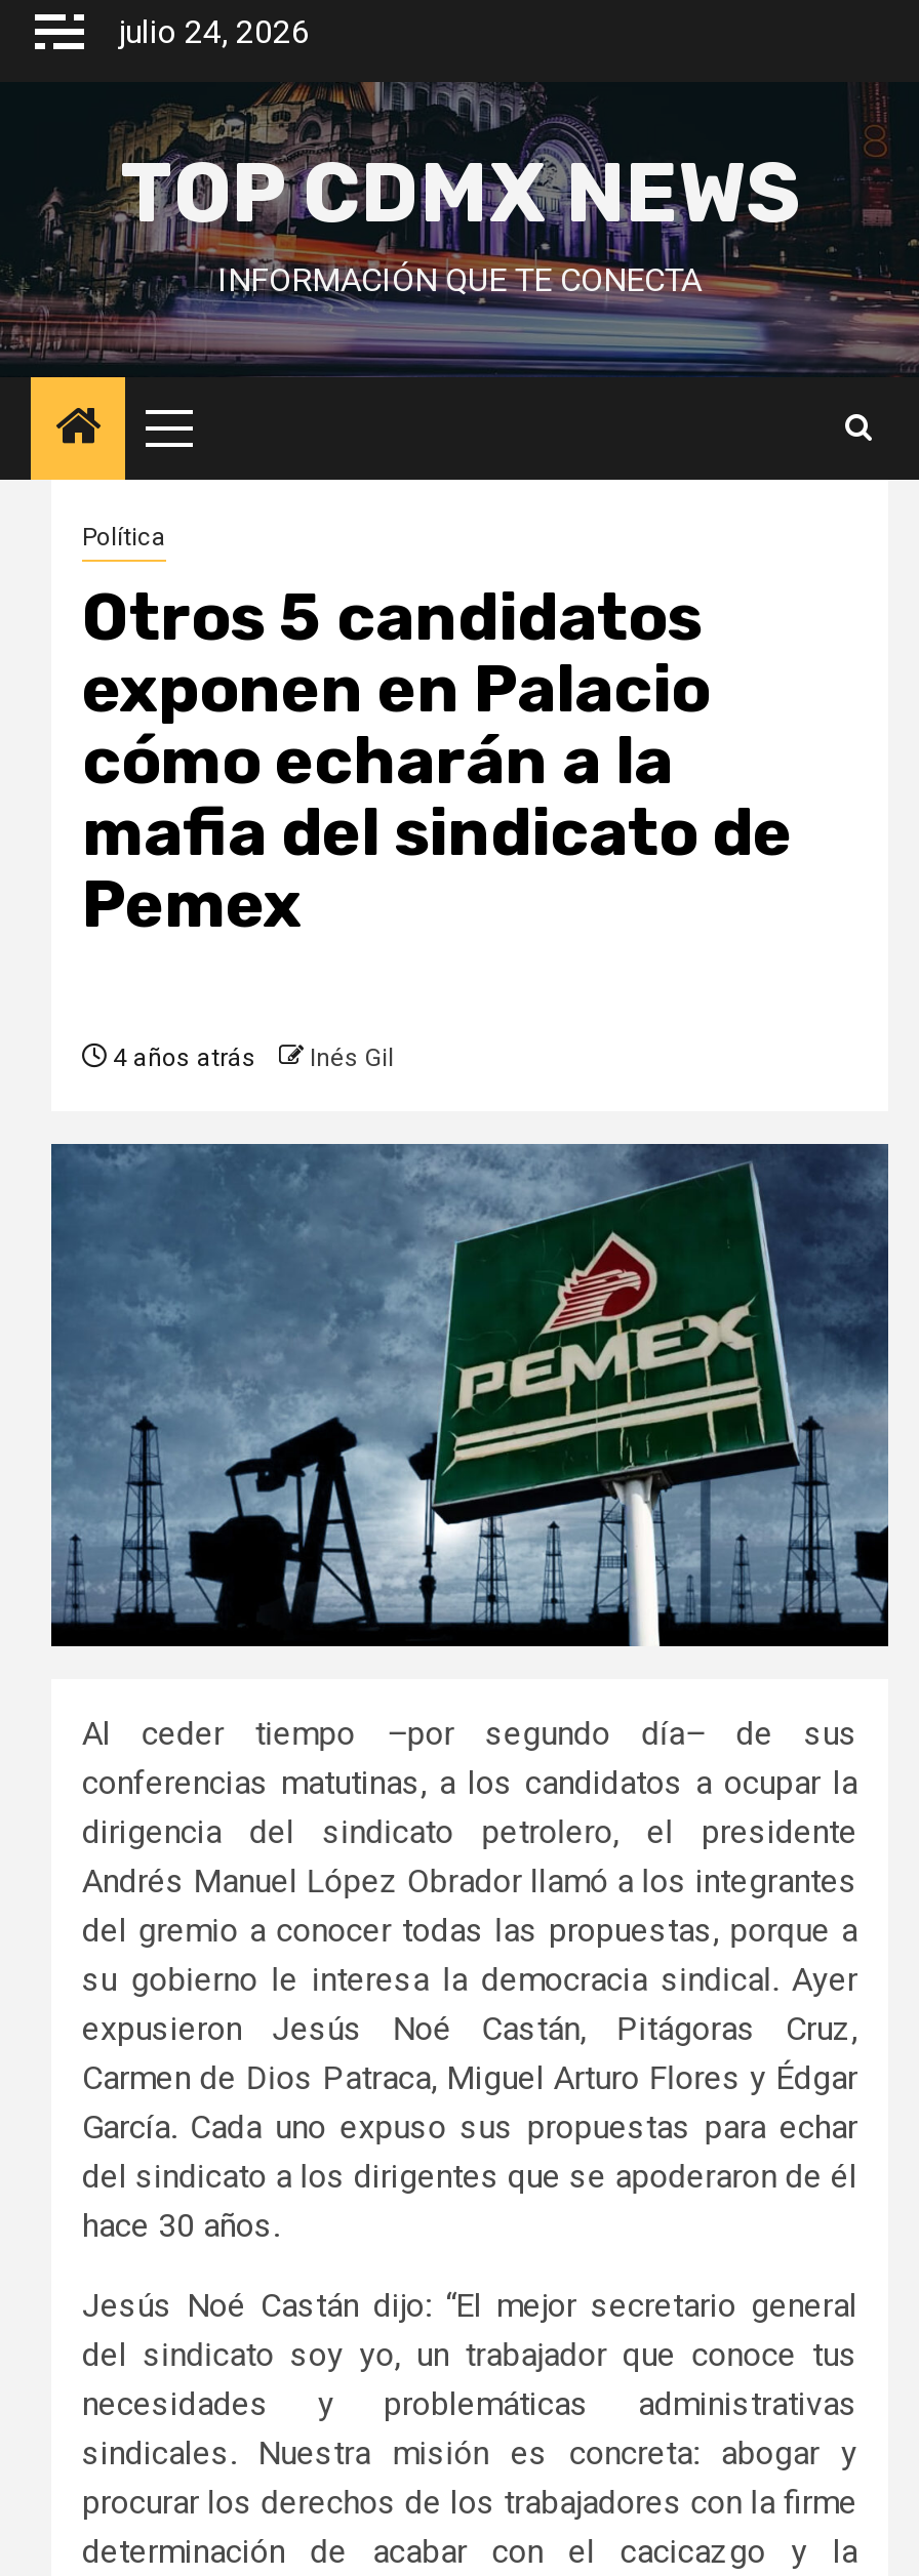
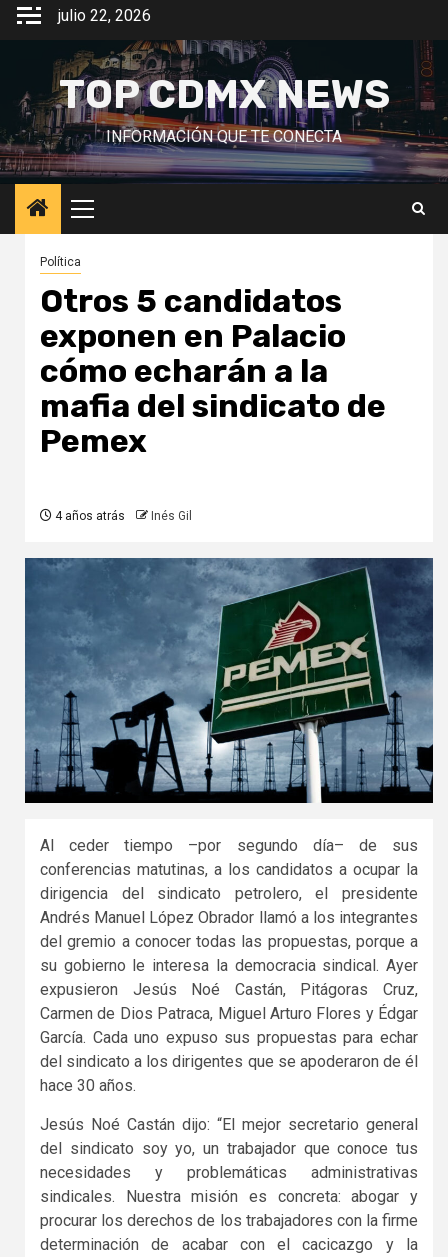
[119,12,310,51] julio 24, 2026 -> [58,6,151,25] julio 22, 2026

